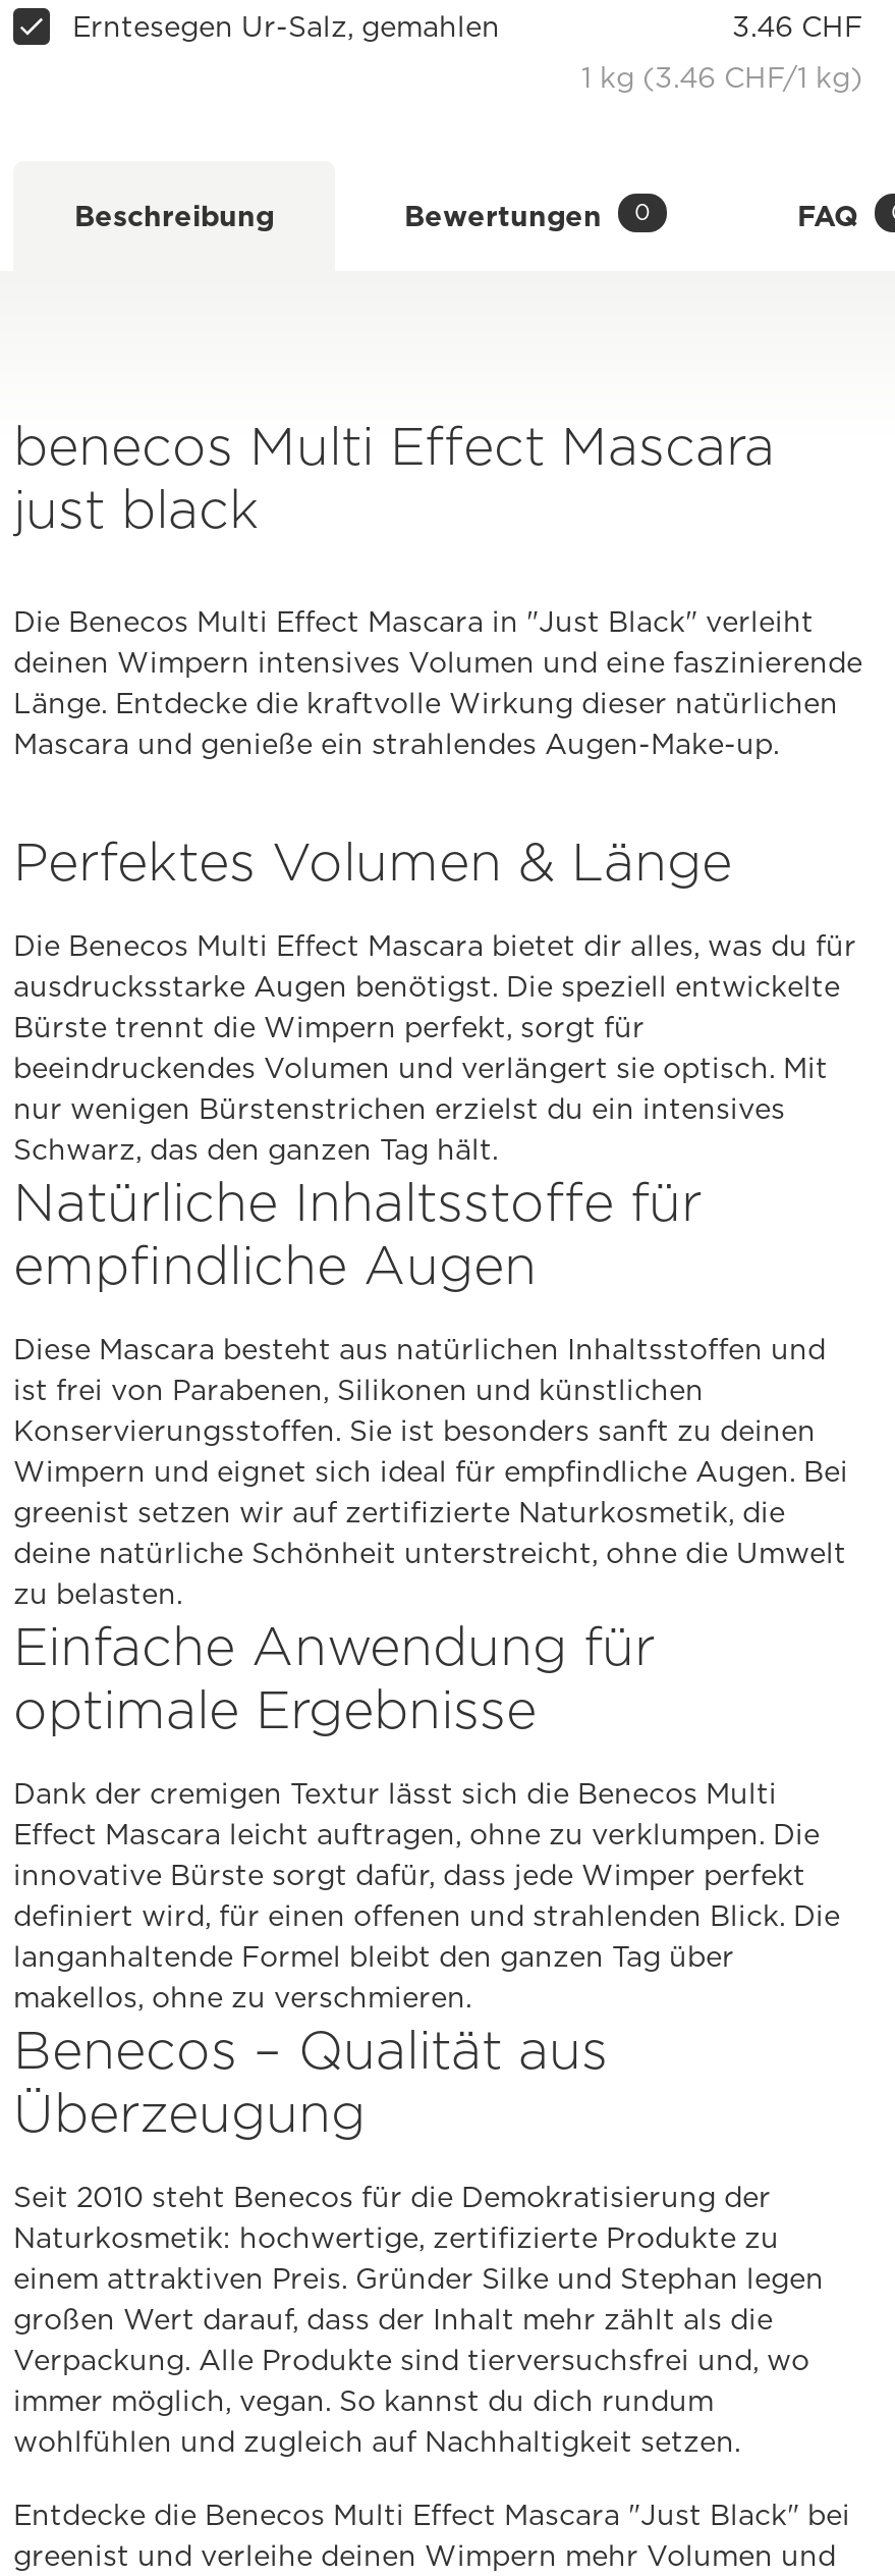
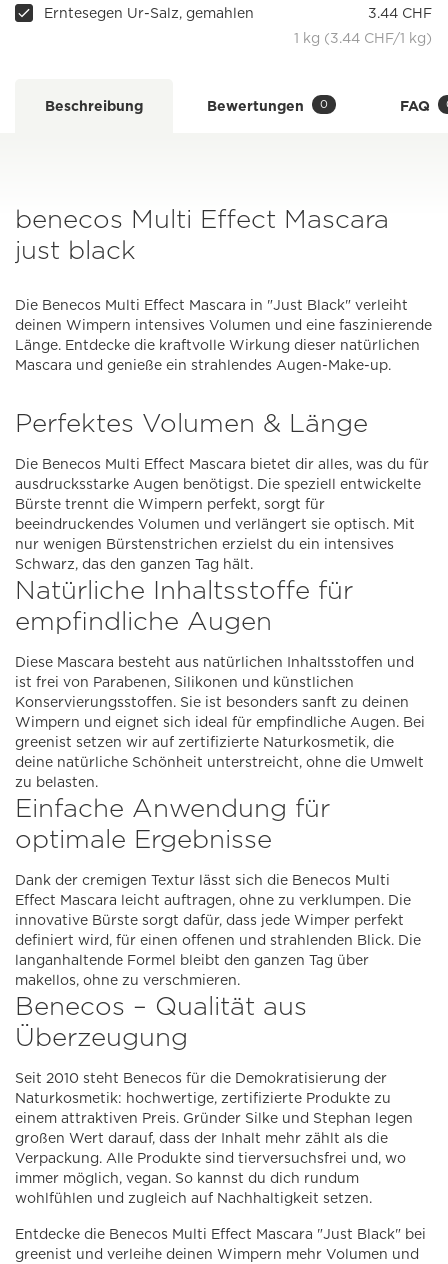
[732,11,862,44] 3.46 CHF -> [368,5,432,21] 3.44 CHF
[581,62,862,95] 1 kg (3.46 CHF/1 kg) -> [294,30,432,46] 1 kg (3.44 CHF/1 kg)

